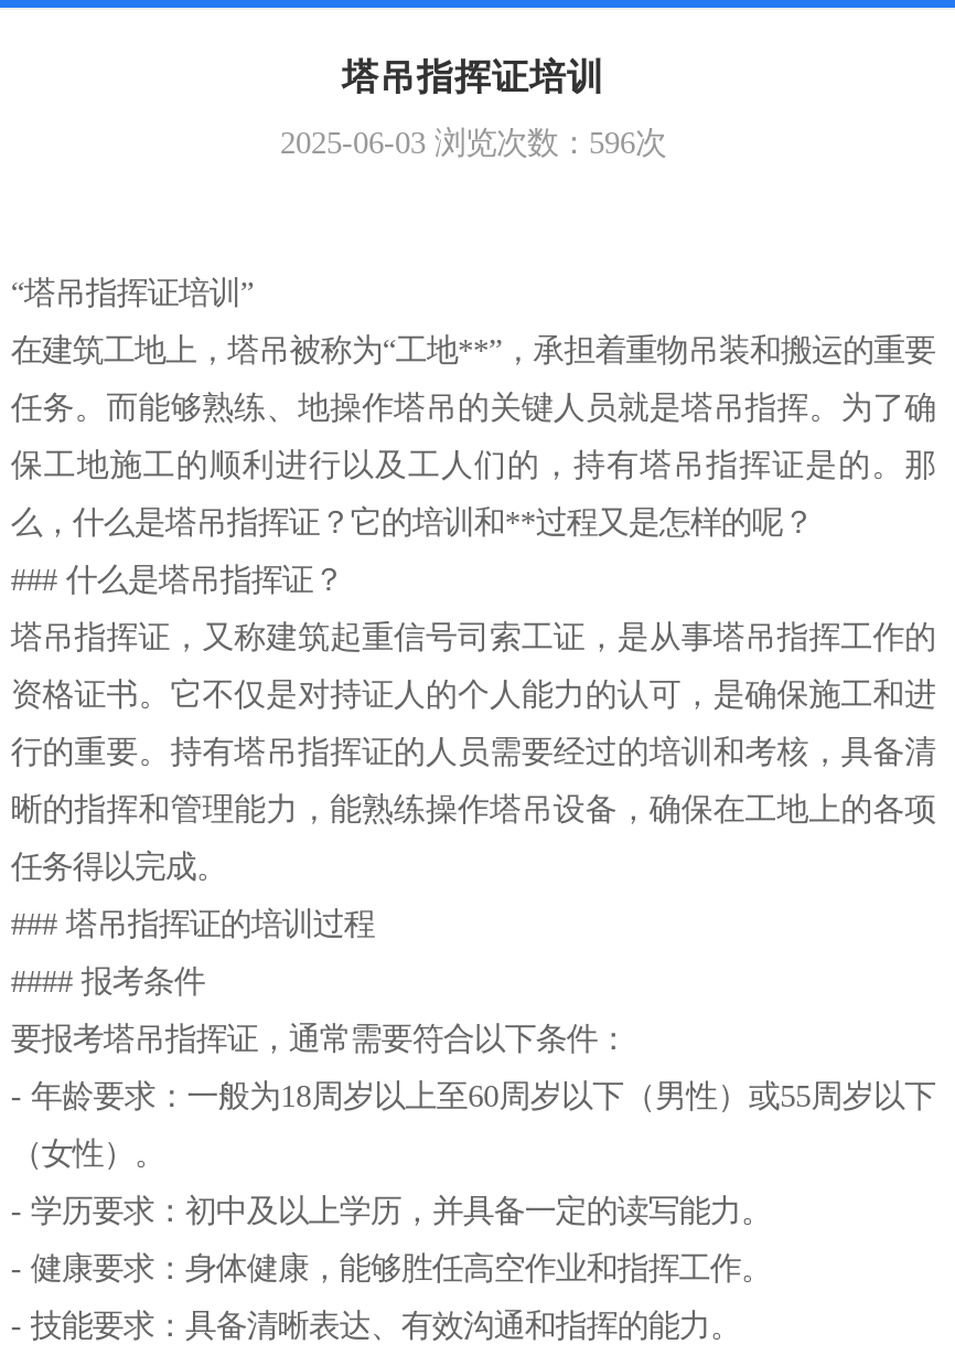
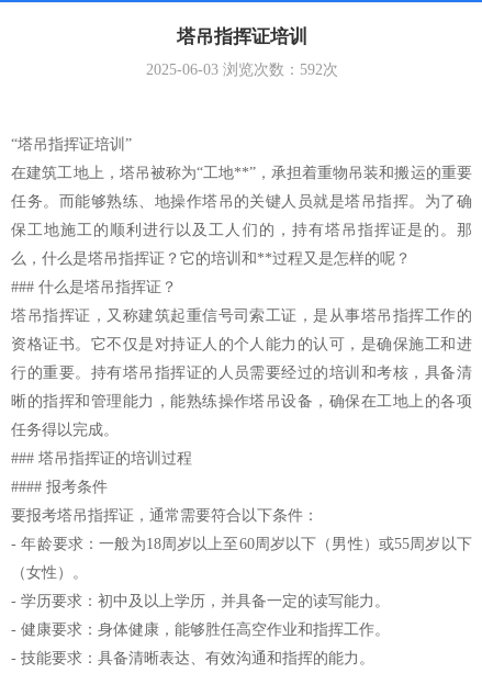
[280,124,666,159] 2025-06-03浏览次数：596次 -> [145,60,338,78] 2025-06-03浏览次数：592次

